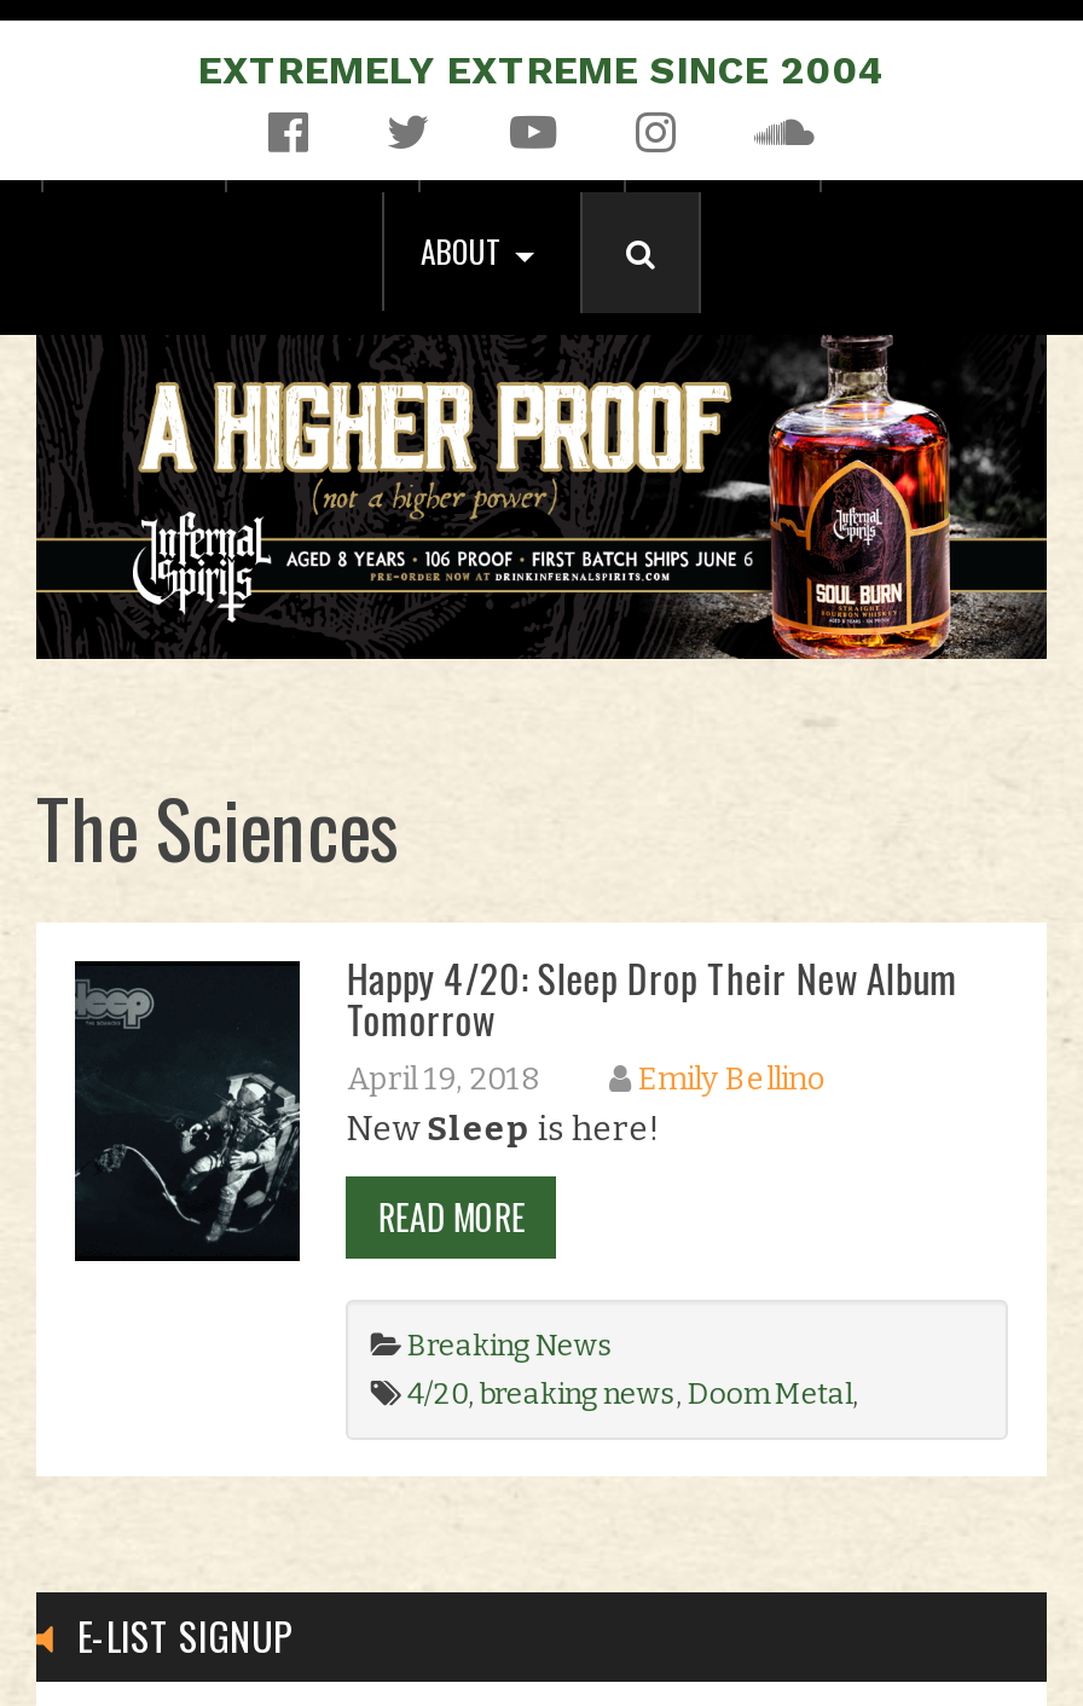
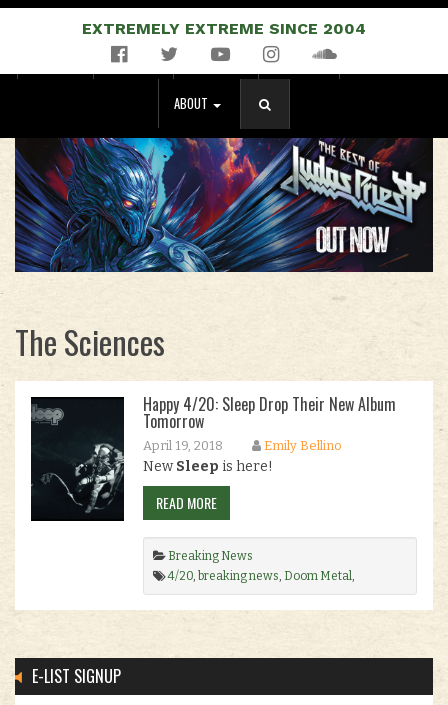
[36,335,1047,661] [image] -> [14,137,432,273] [image]

